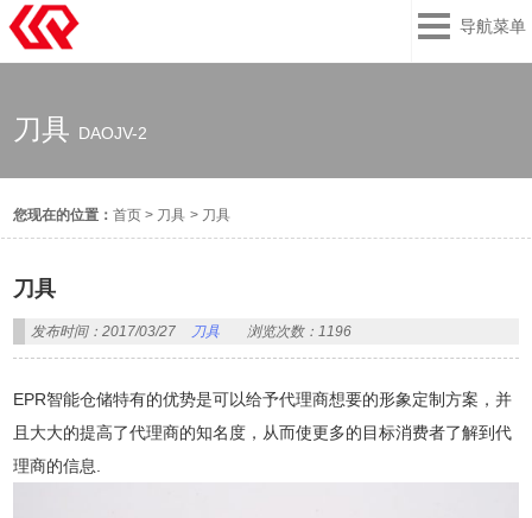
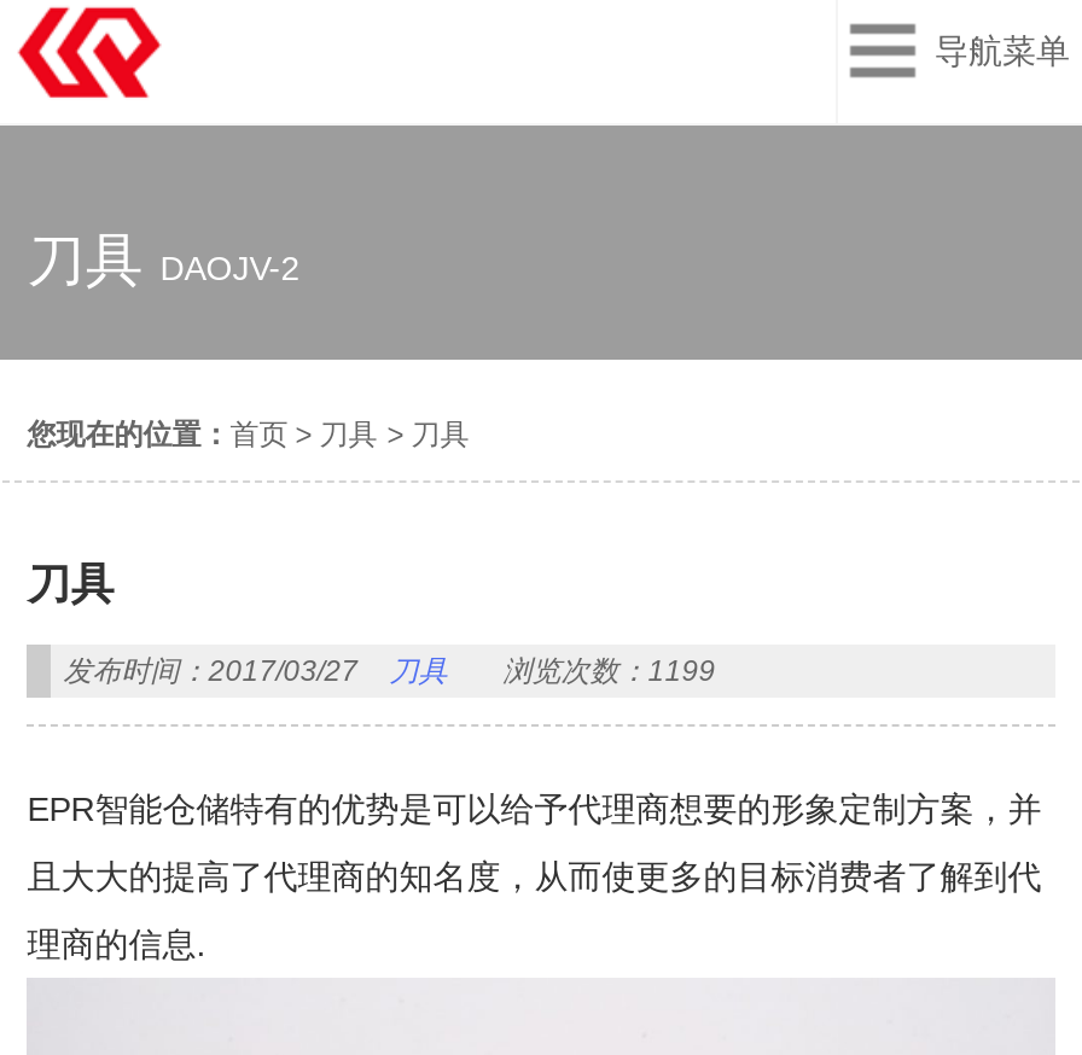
[247,323,352,340] 浏览次数：1196 -> [503,654,715,688] 浏览次数：1199

